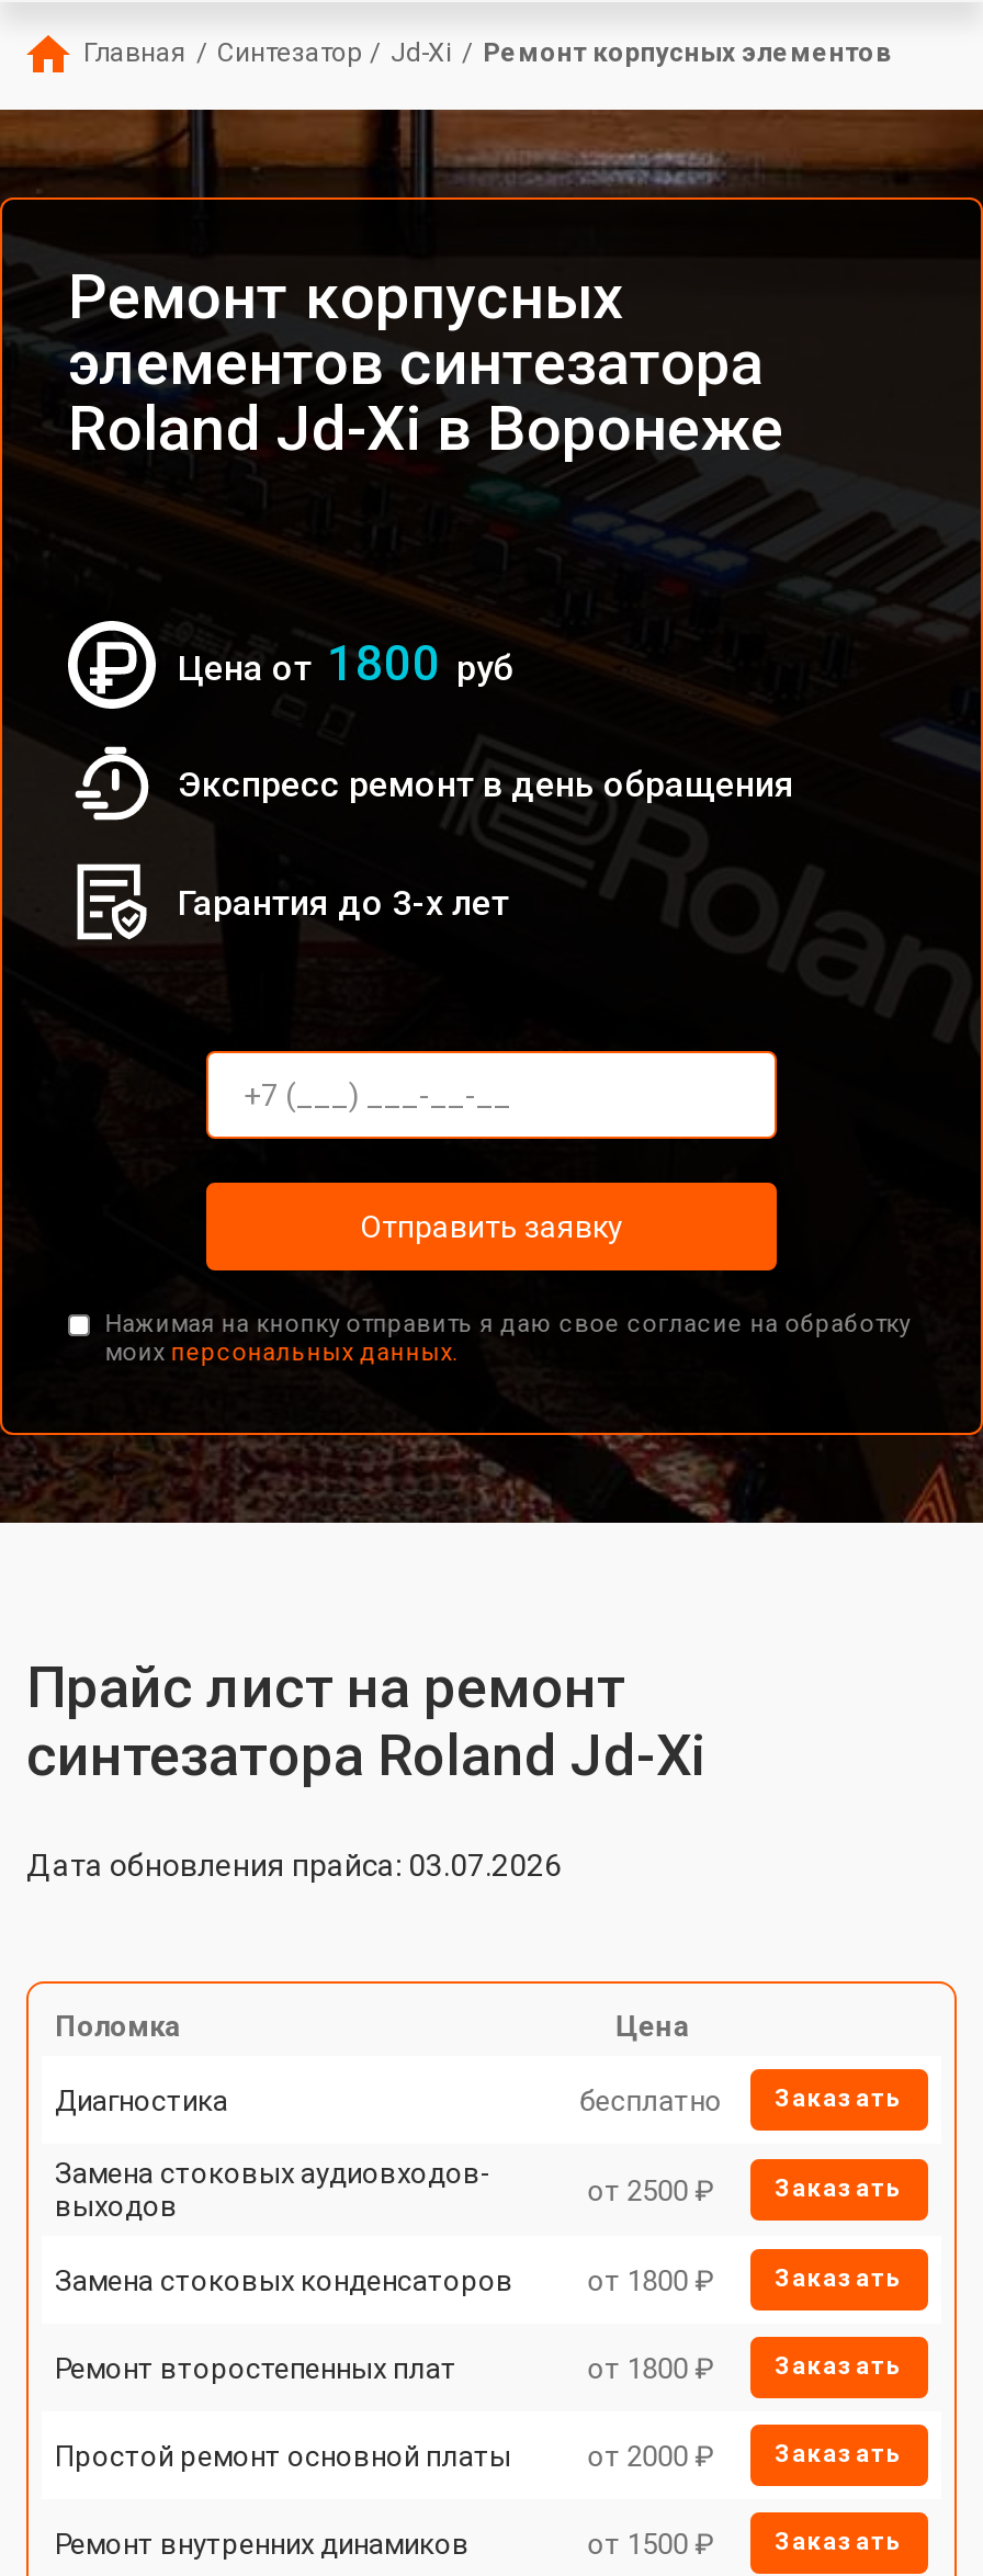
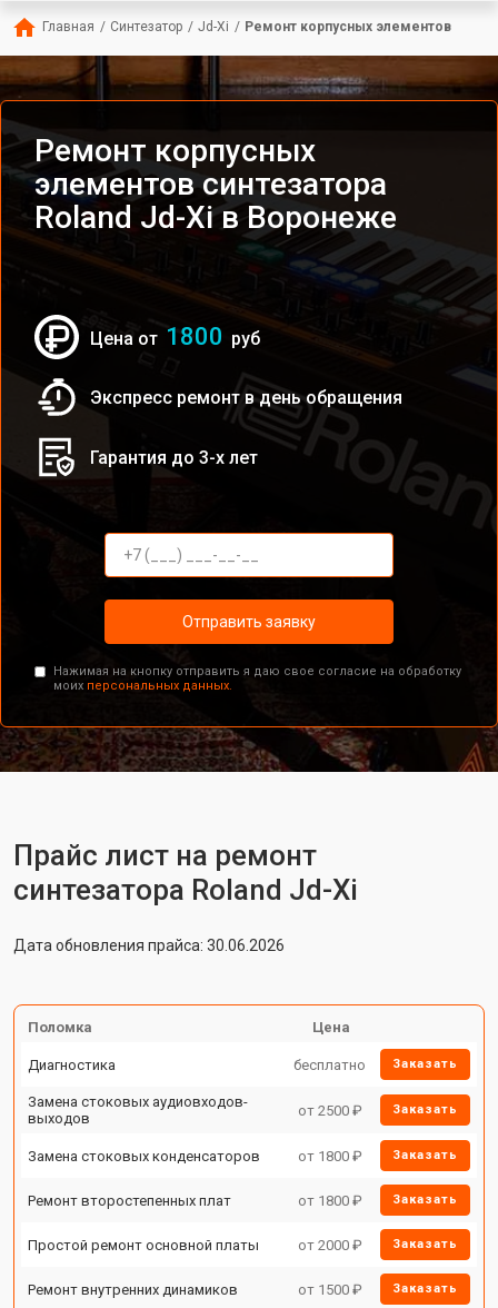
[26,1848,562,1883] Дата обновления прайса: 03.07.2026 -> [13,937,285,954] Дата обновления прайса: 30.06.2026

